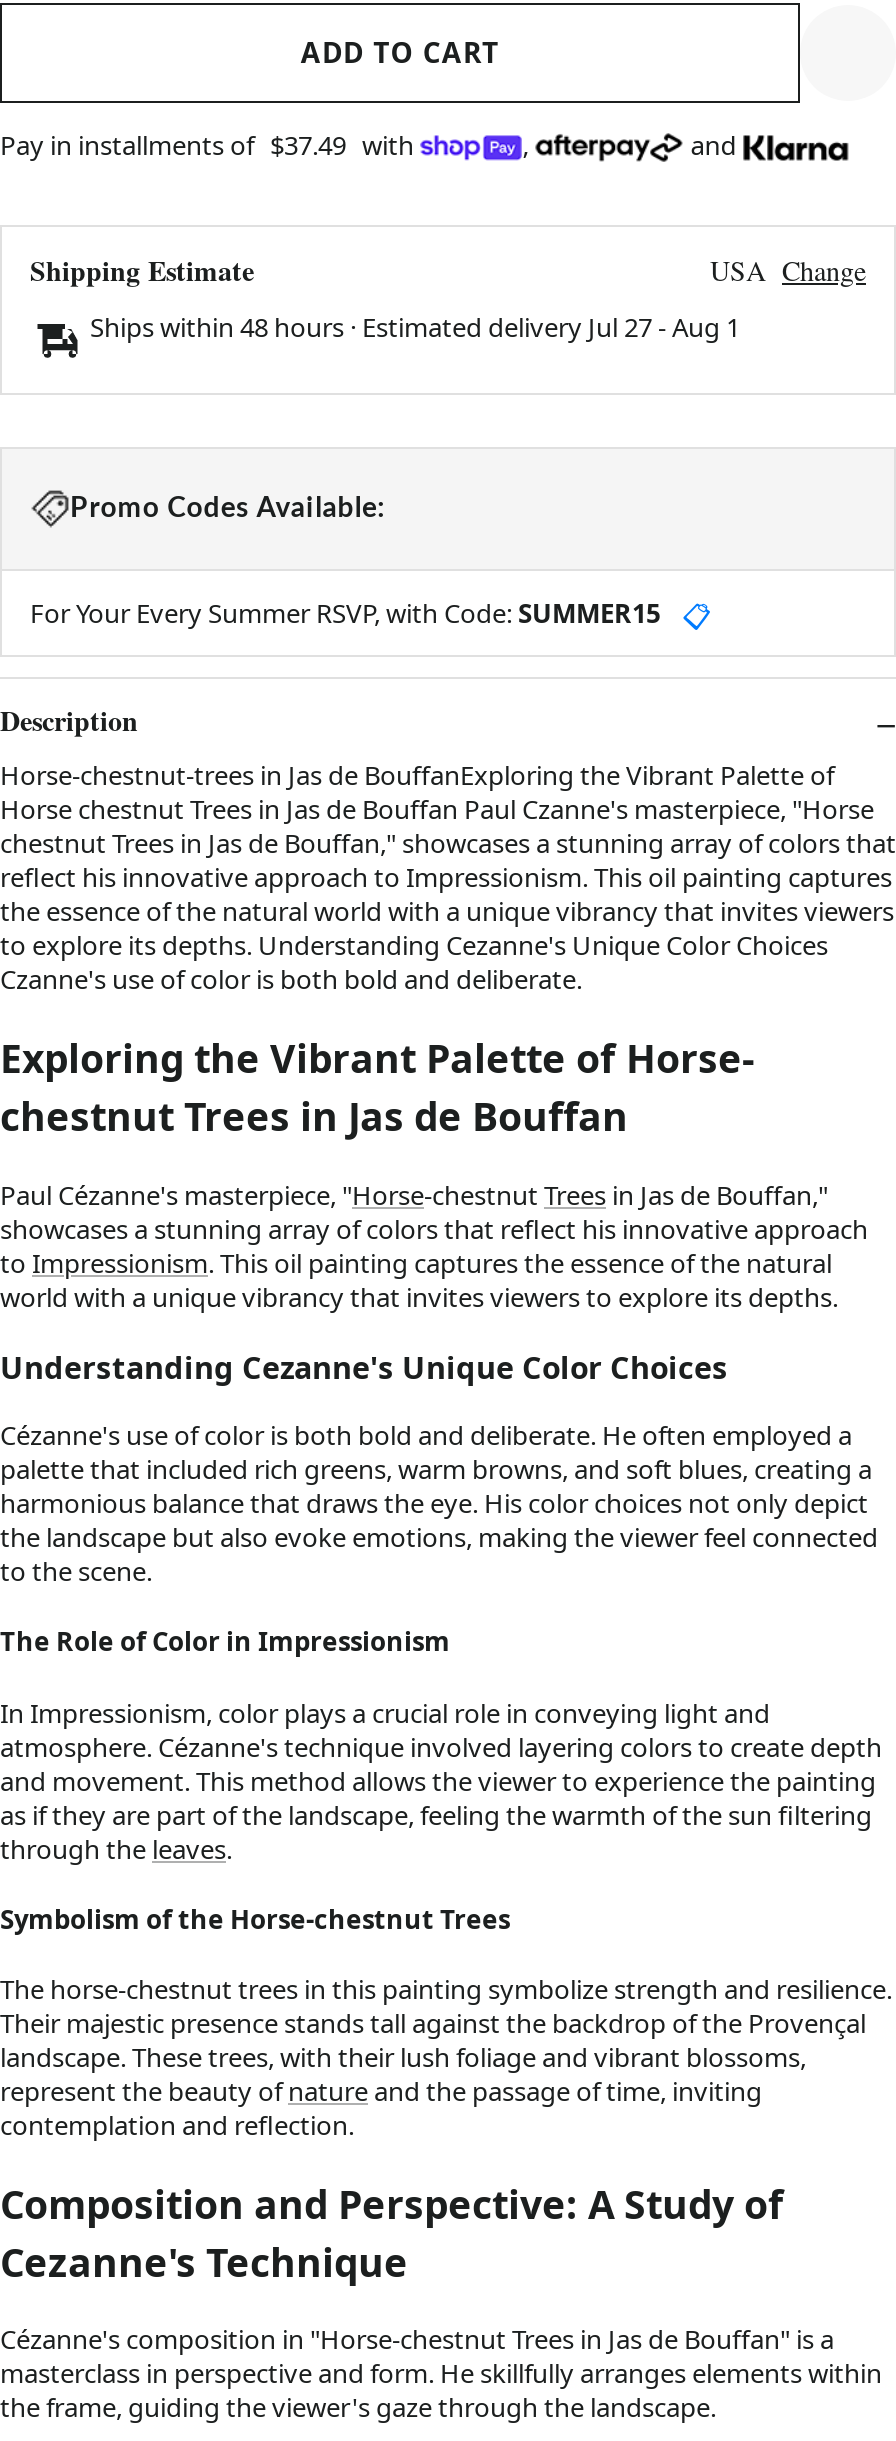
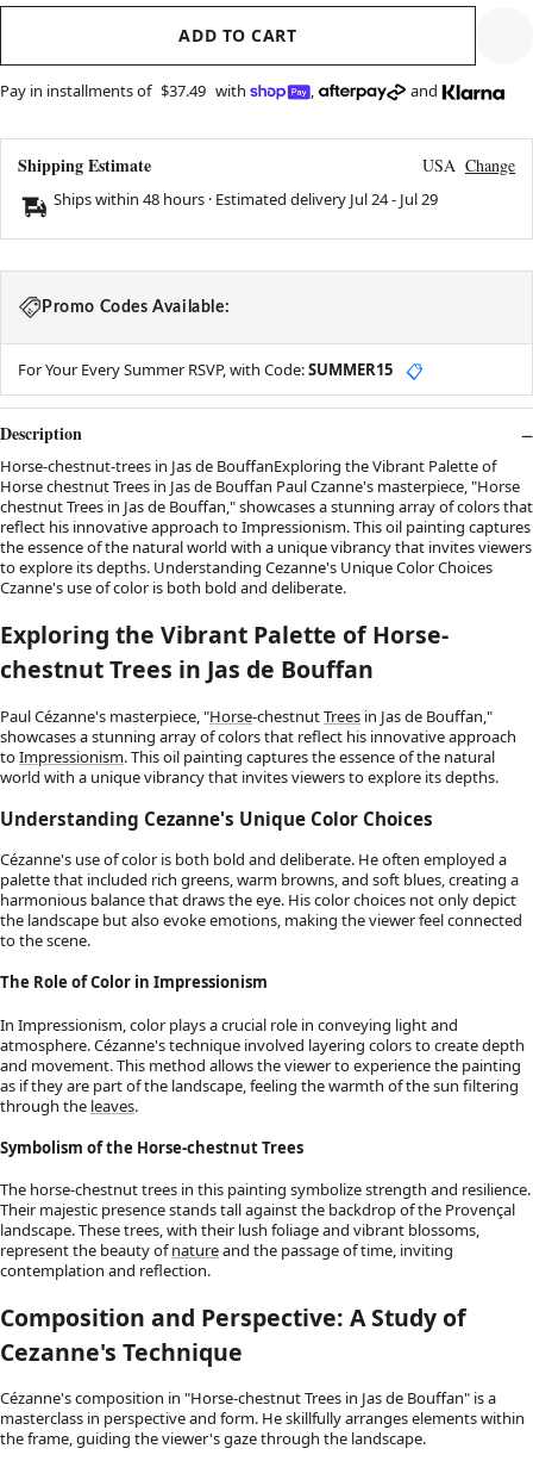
[90,310,740,346] Ships within 48 hours · Estimated delivery Jul 27 - Aug 1 -> [54,189,438,210] Ships within 48 hours · Estimated delivery Jul 24 - Jul 29

